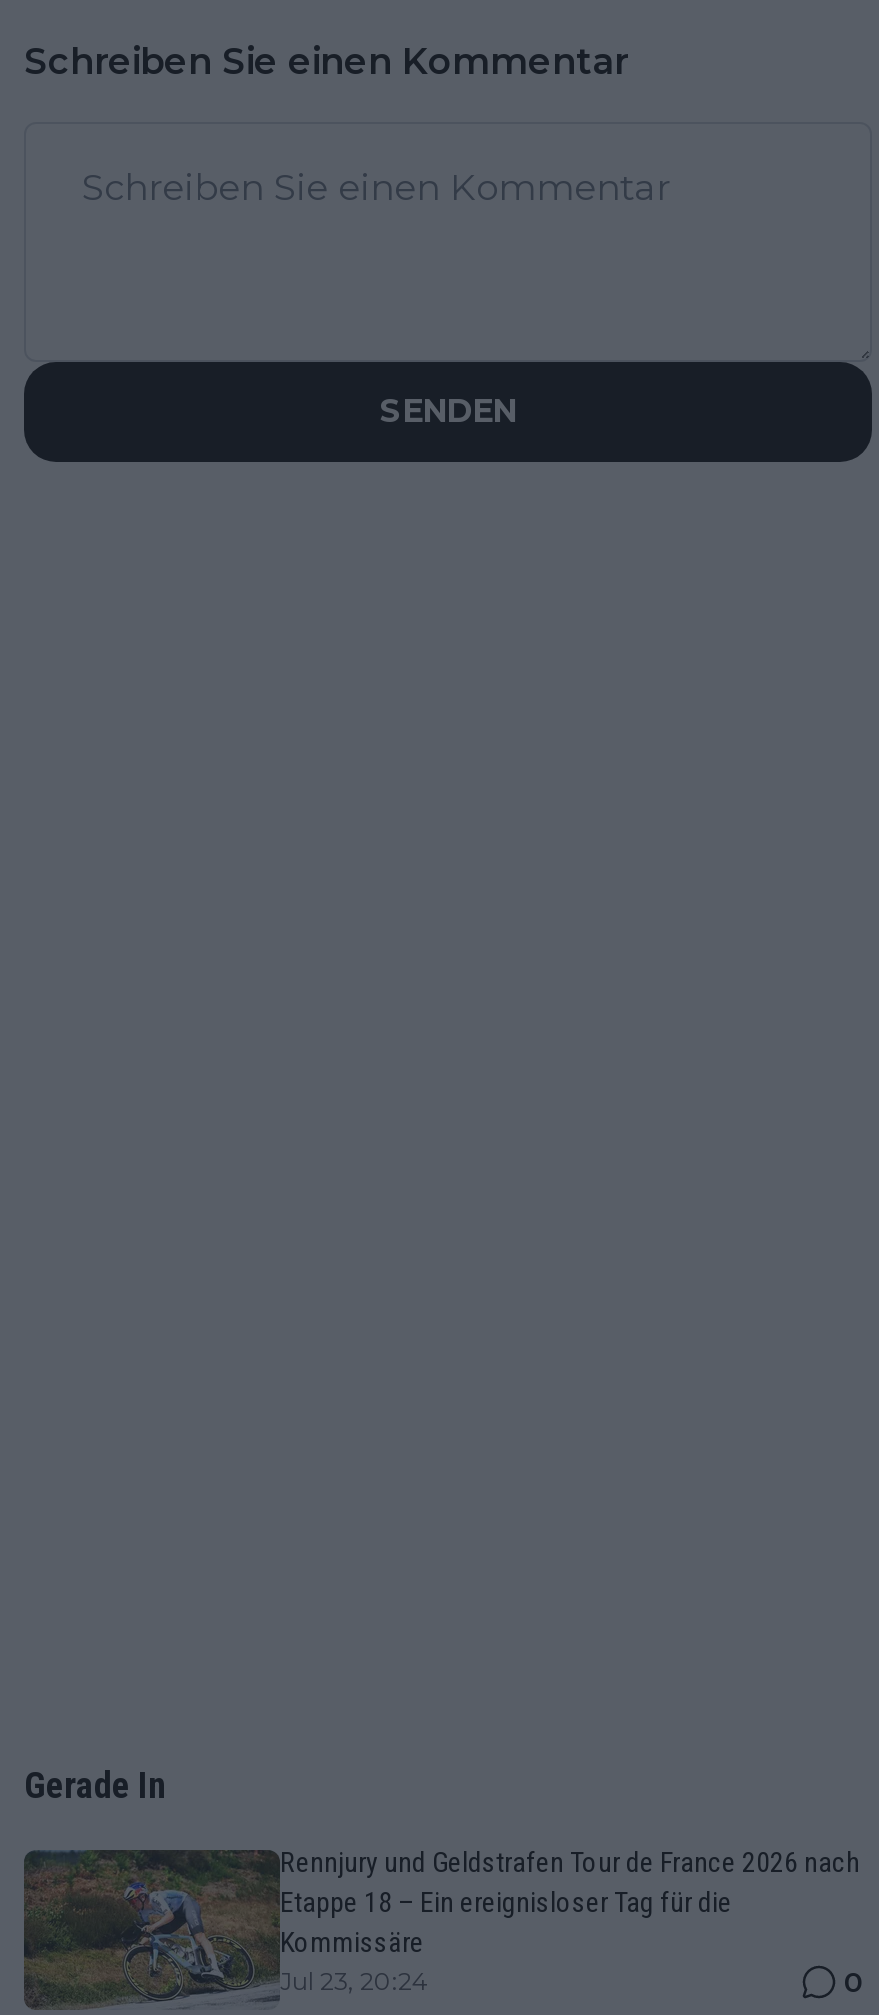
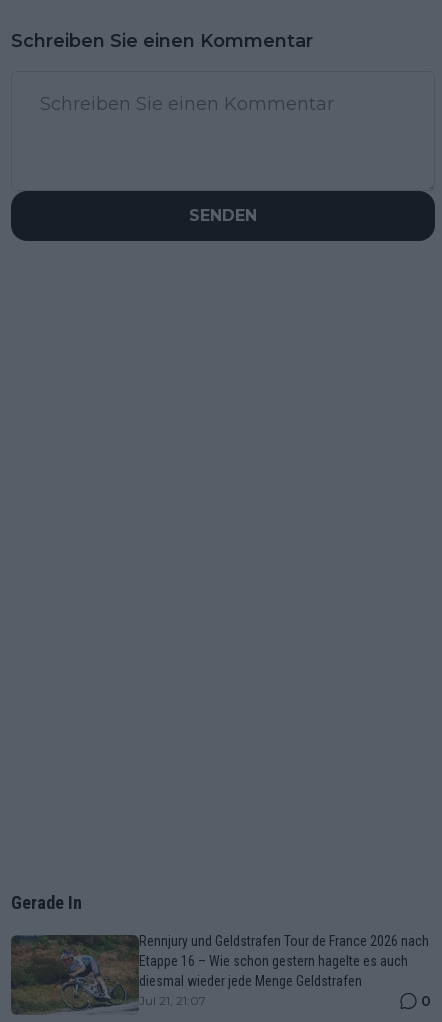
[280,1887,732,1997] Etappe 18 – Ein ereignisloser Tag für die | Kommissäre | Jul 23, 20:24 -> [139,953,408,1008] Etappe 16 – Wie schon gestern hagelte es auch | diesmal wieder jede Menge Geldstrafen | Jul 21, 21:07

